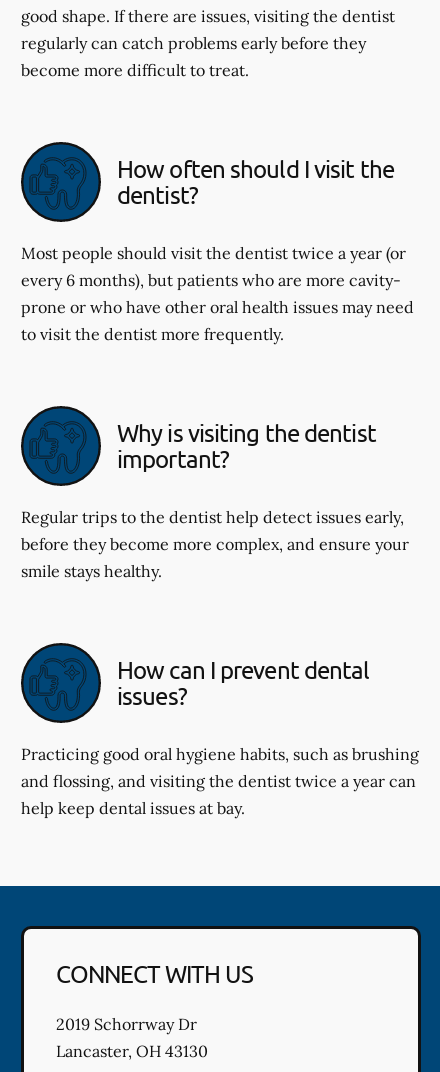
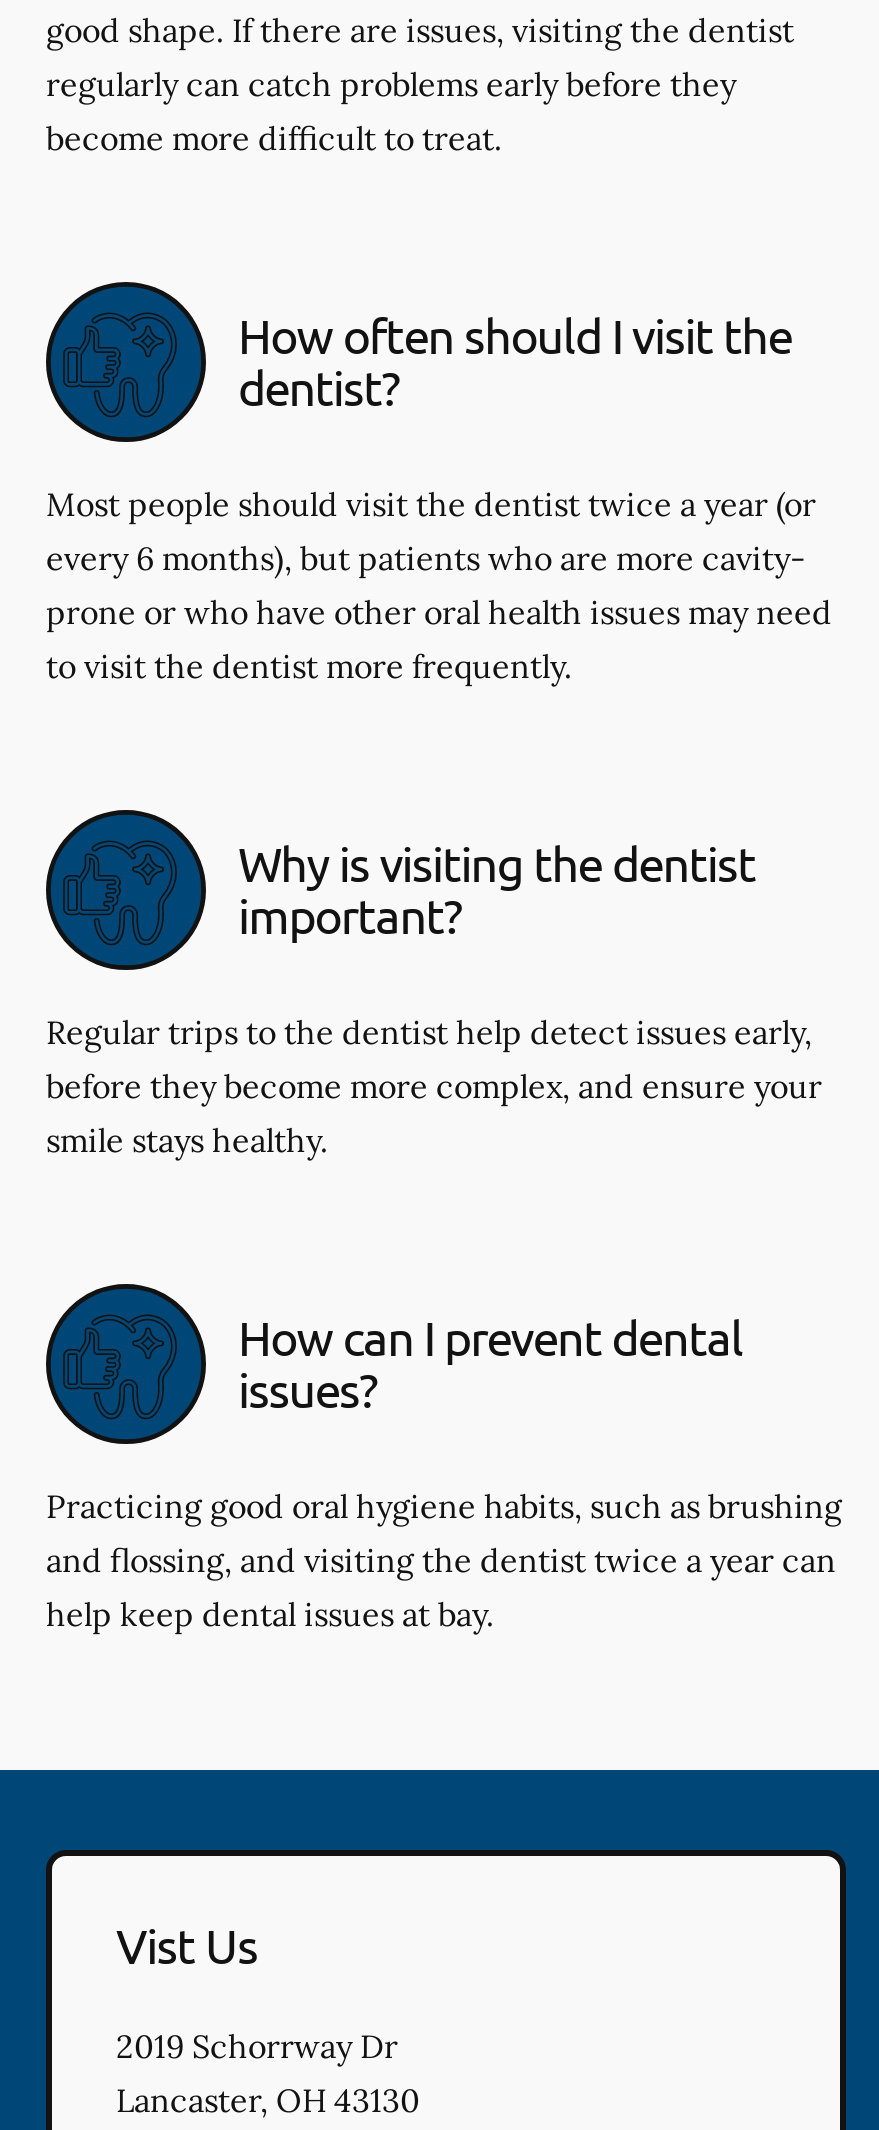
[56,958,253,987] CONNECT WITH US -> [116,1915,257,1973] Vist Us

